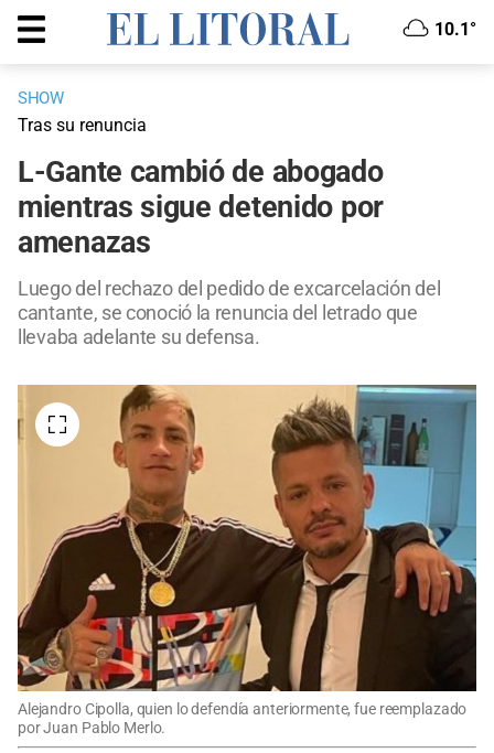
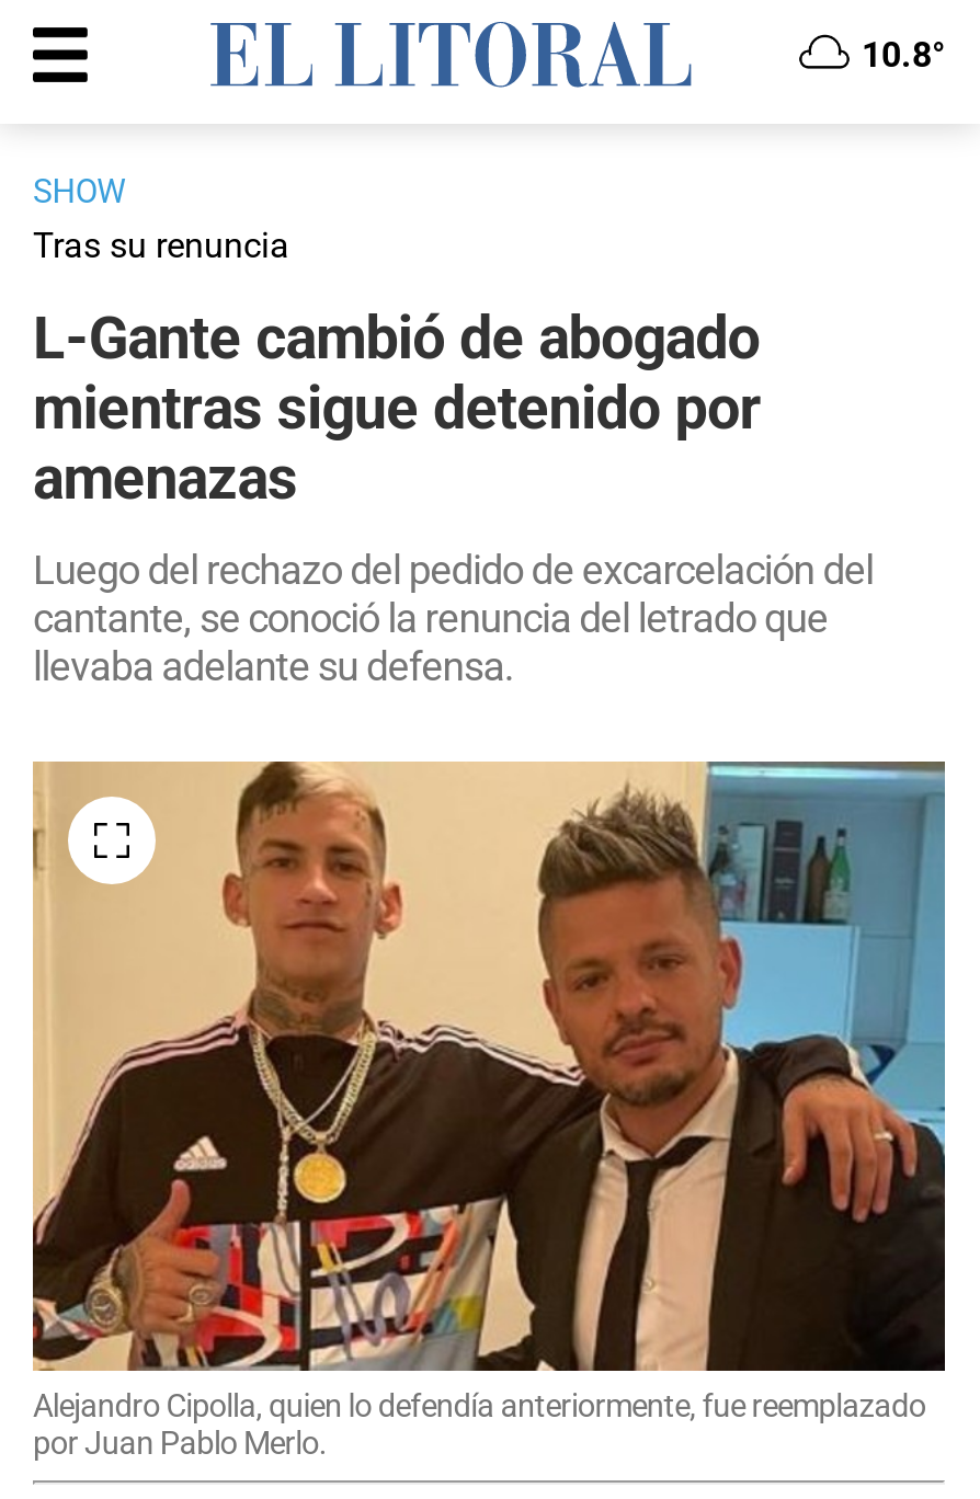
[434,18,476,39] 10.1° -> [862,33,945,75] 10.8°

